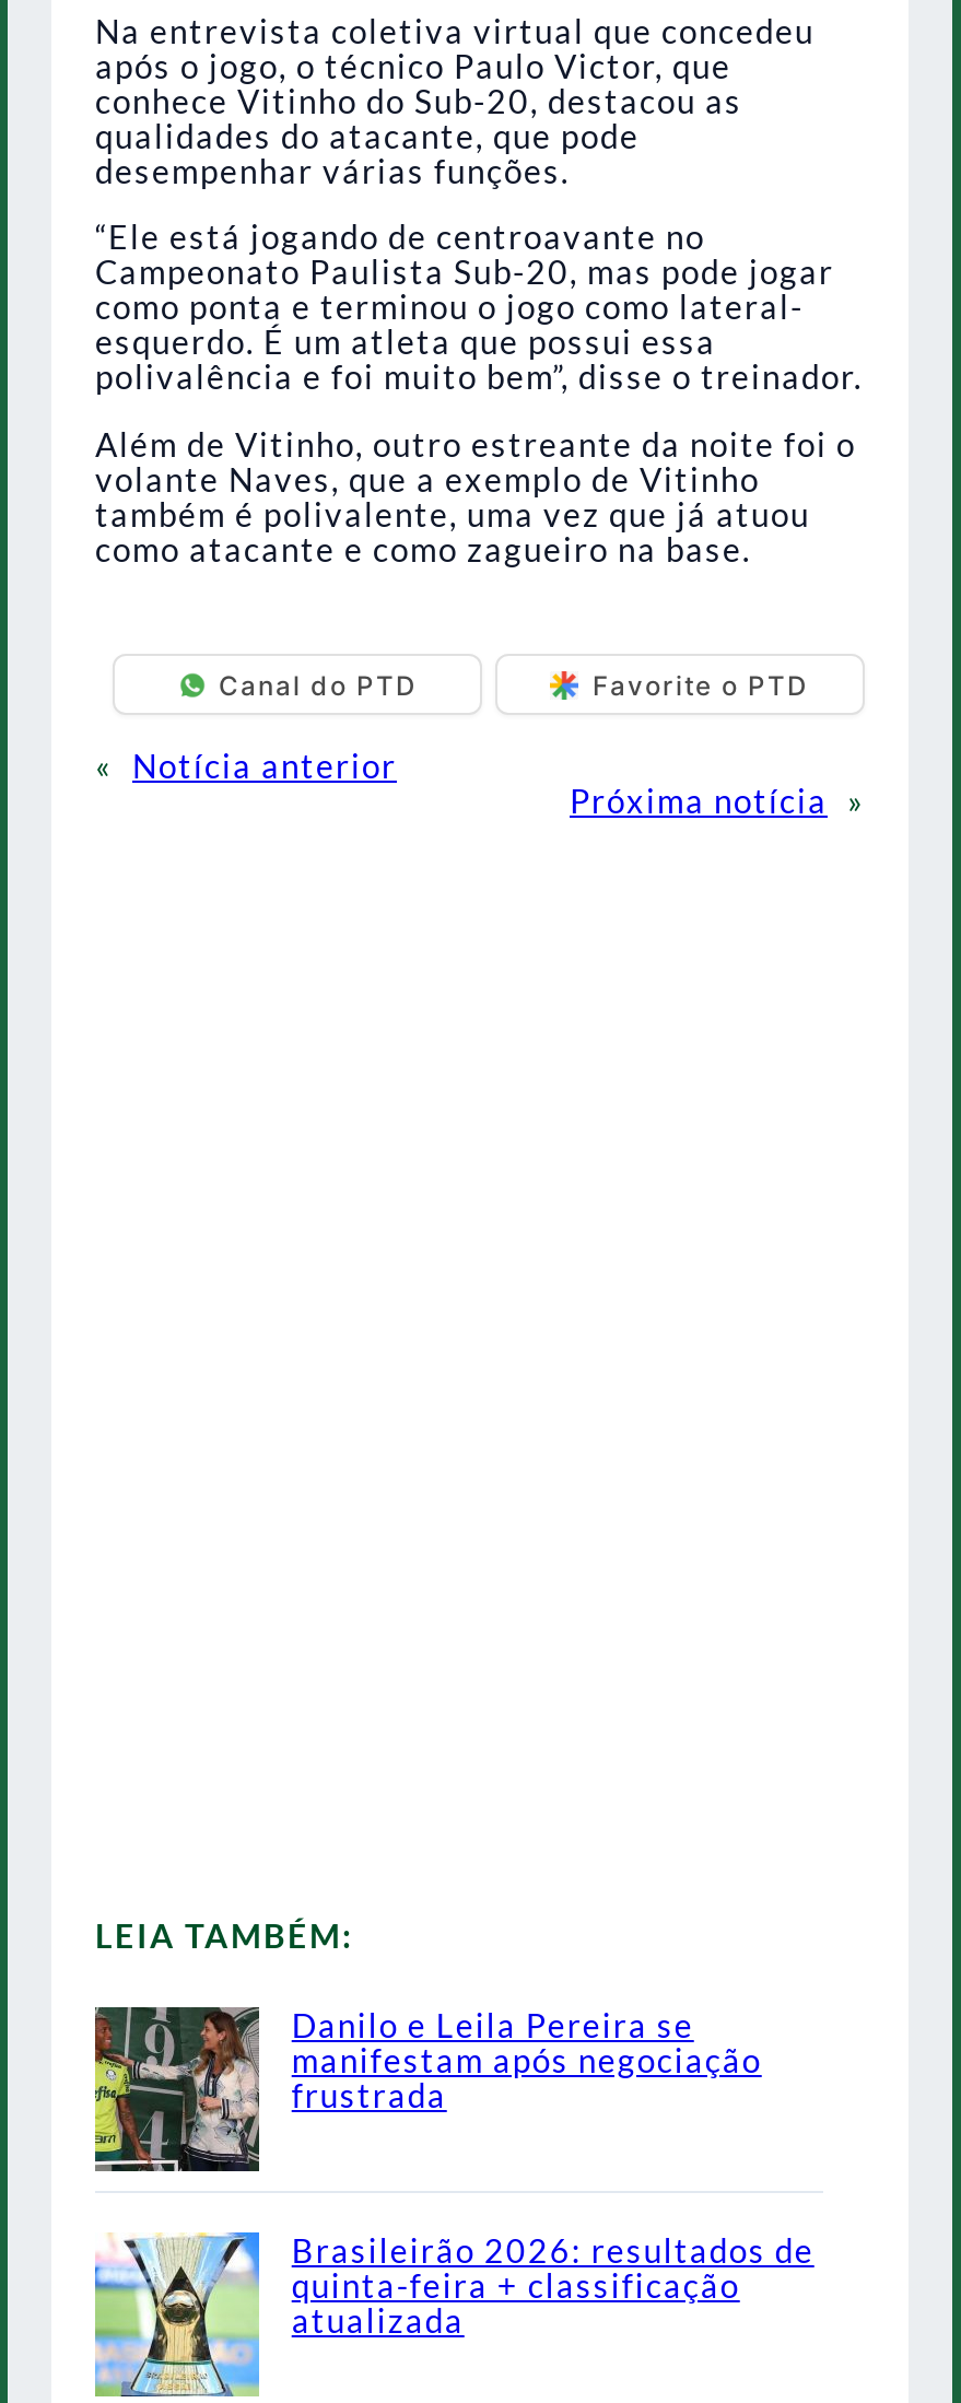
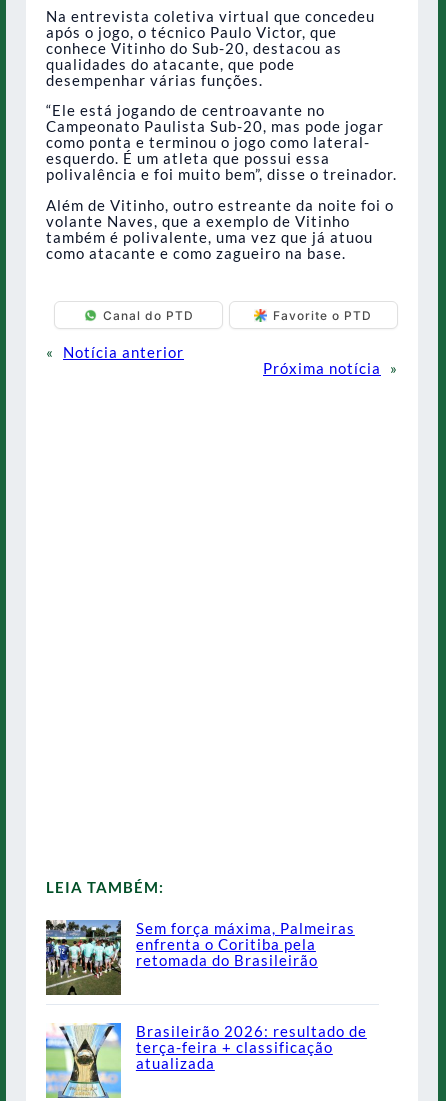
[93,2004,762,2171] [image] | Danilo e Leila Pereira se | manifestam após negociação | frustrada -> [45,919,355,995] [image] | Sem força máxima, Palmeiras | enfrenta o Coritiba pela | retomada do Brasileirão
[292,2231,814,2305] Brasileirão 2026: resultados de | quinta-feira + classificação -> [136,1022,367,1056] Brasileirão 2026: resultado de | terça-feira + classificação

